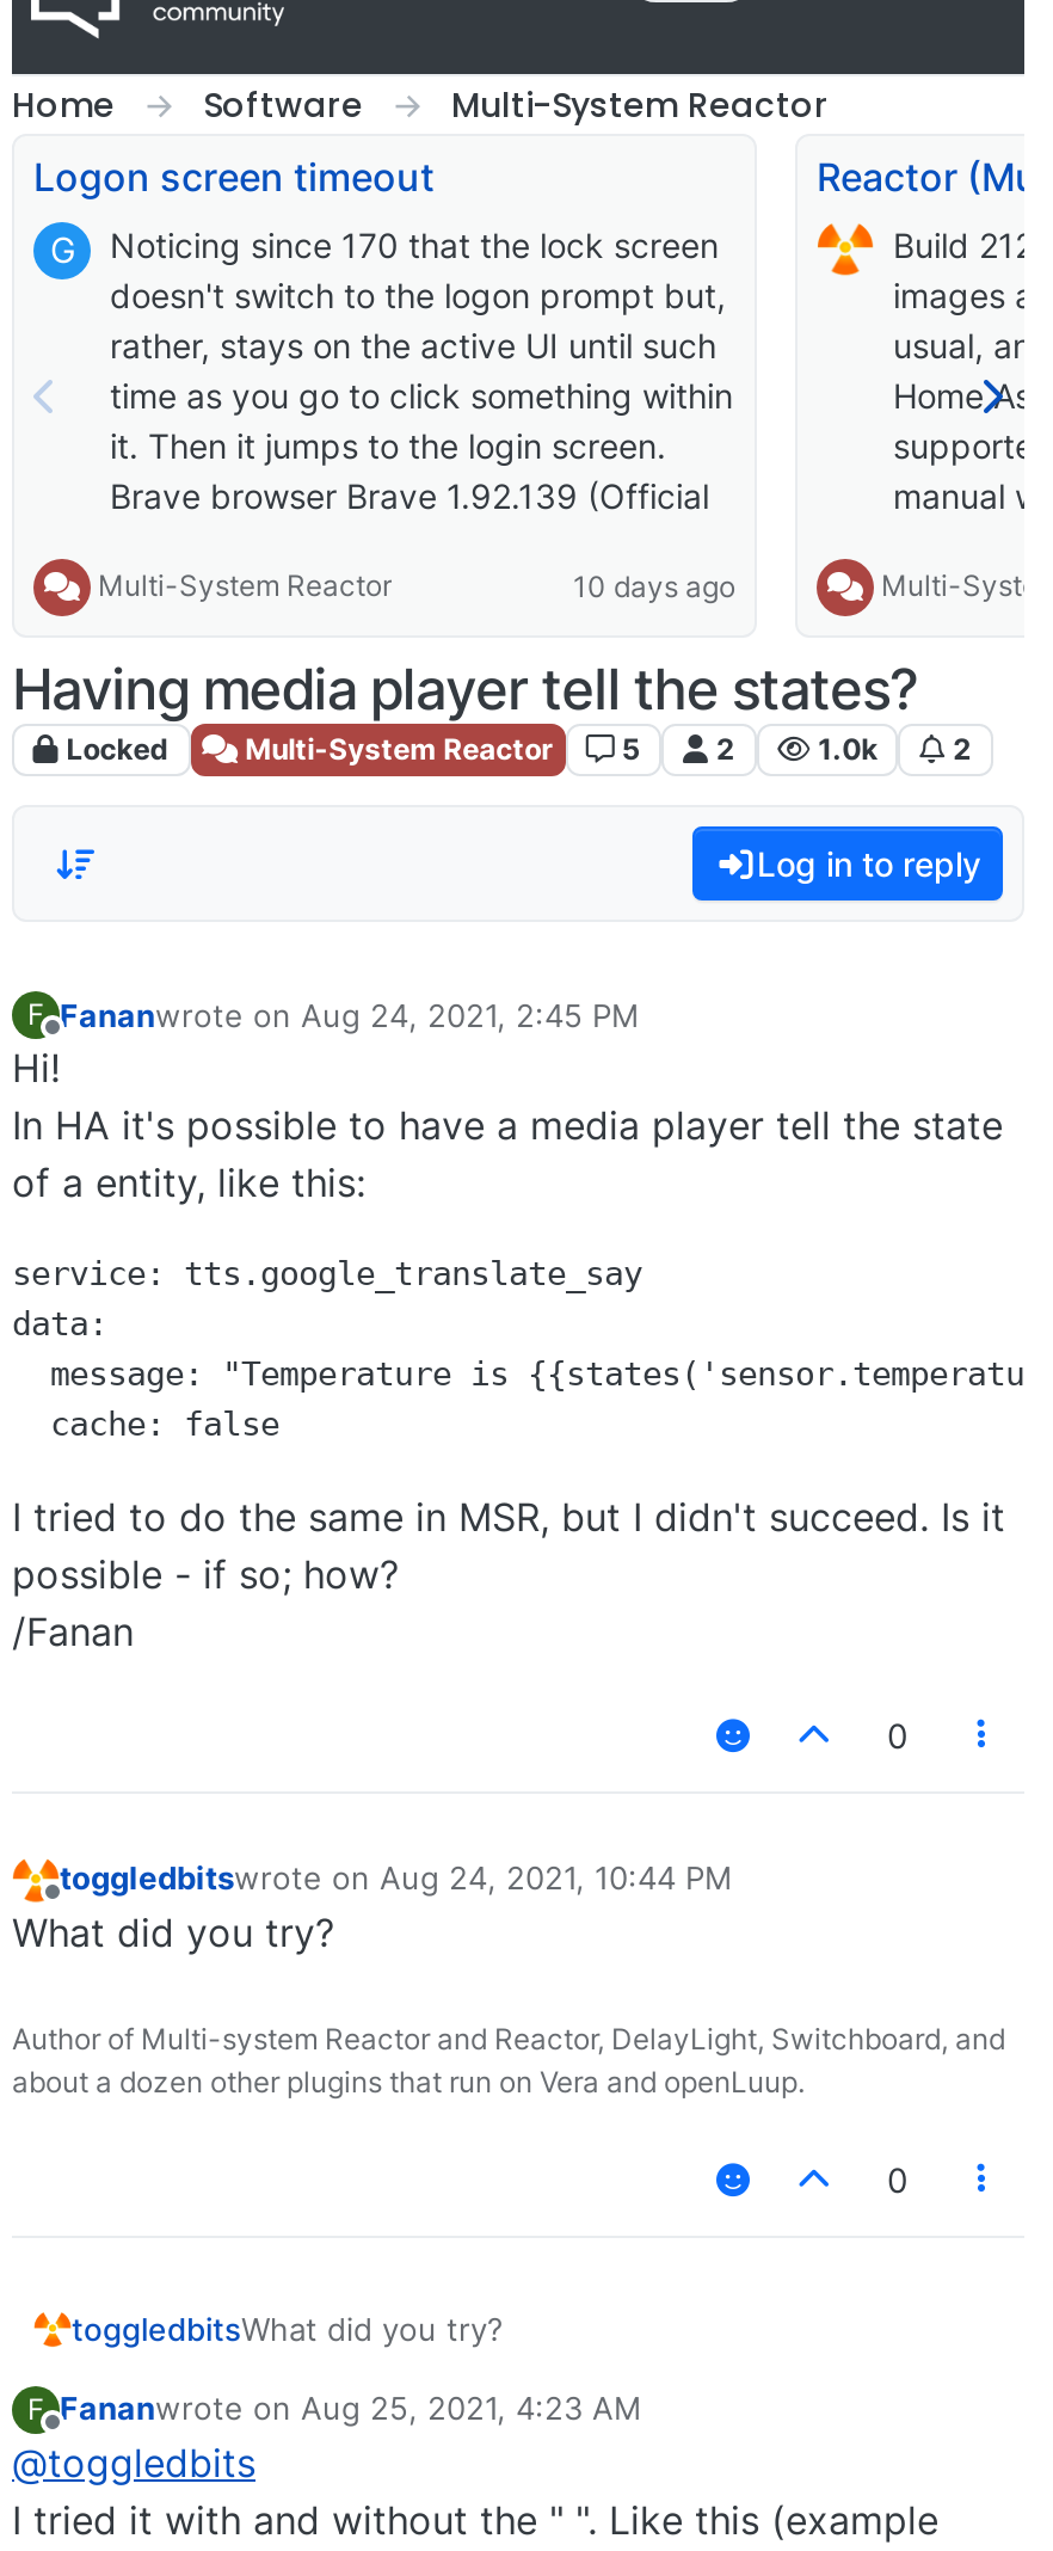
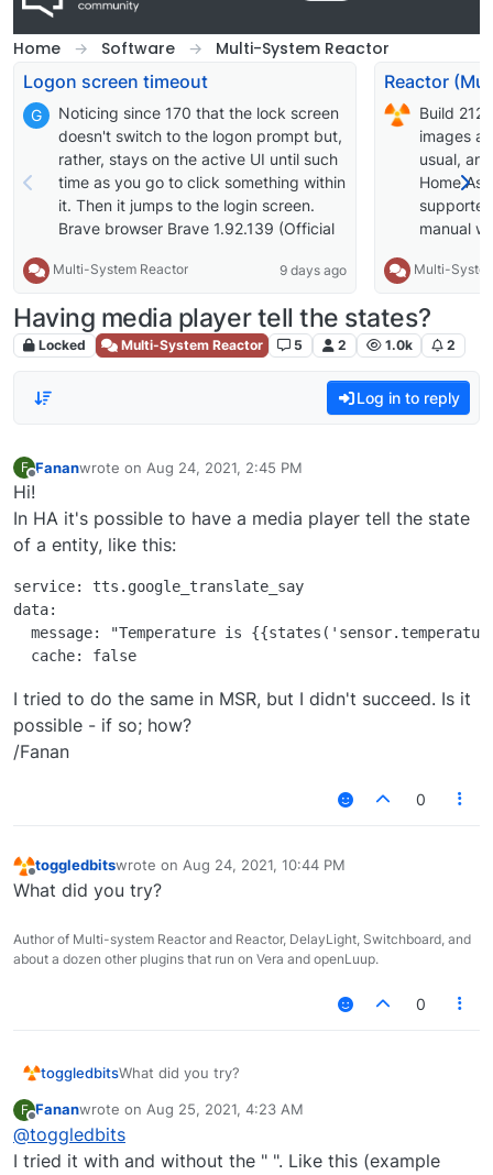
[573,568,735,604] 10 days ago -> [280,262,347,278] 9 days ago

